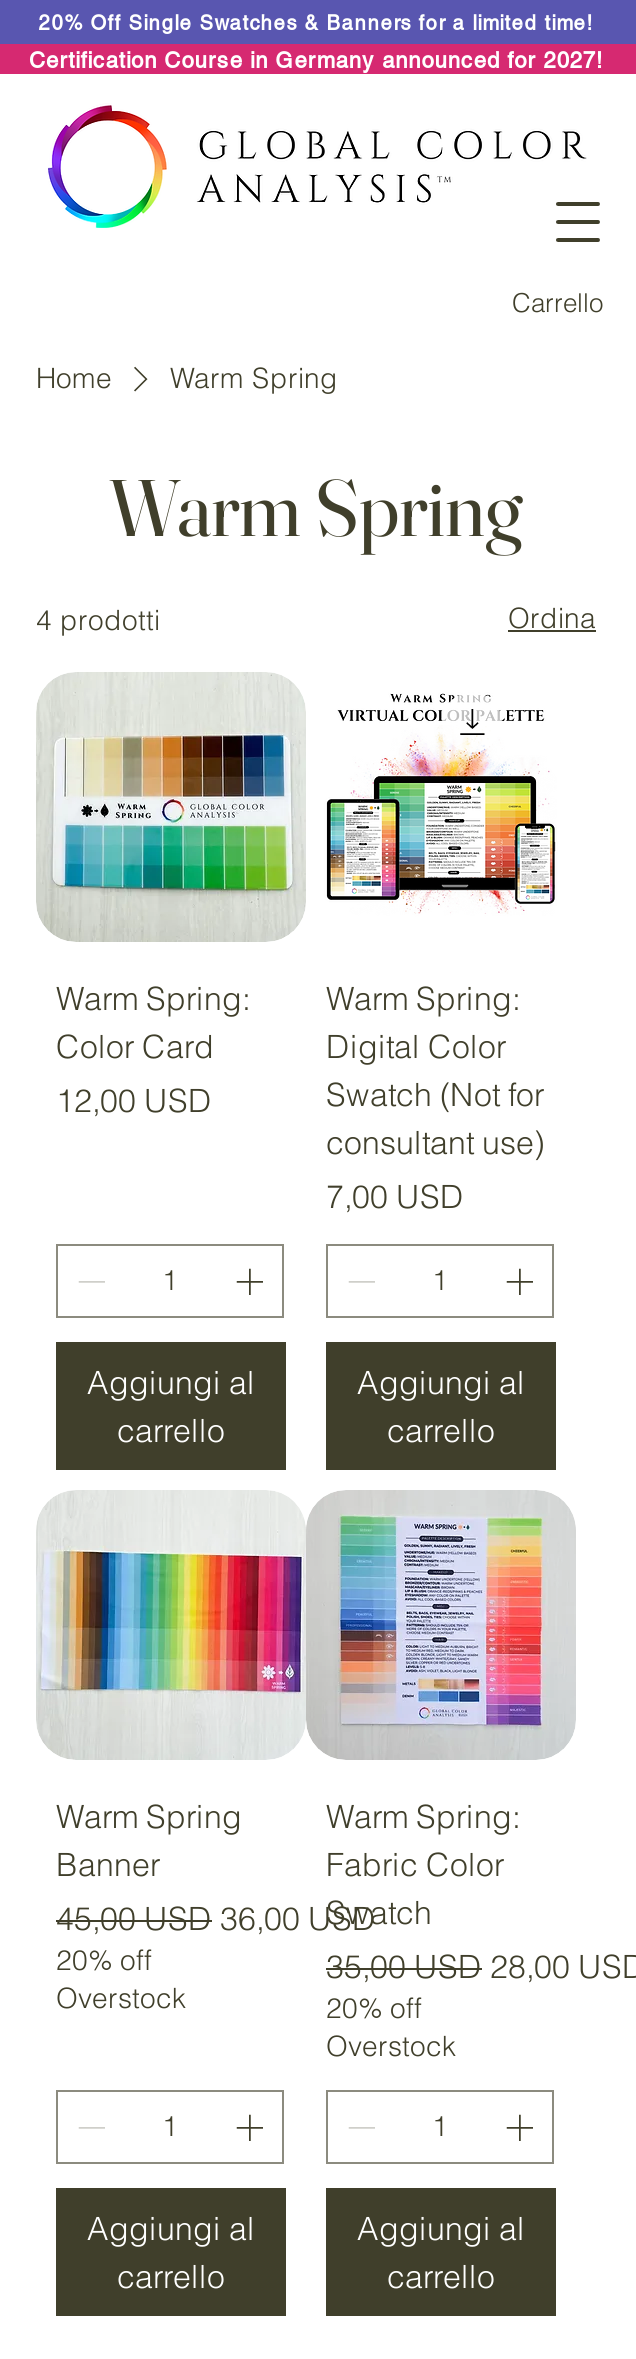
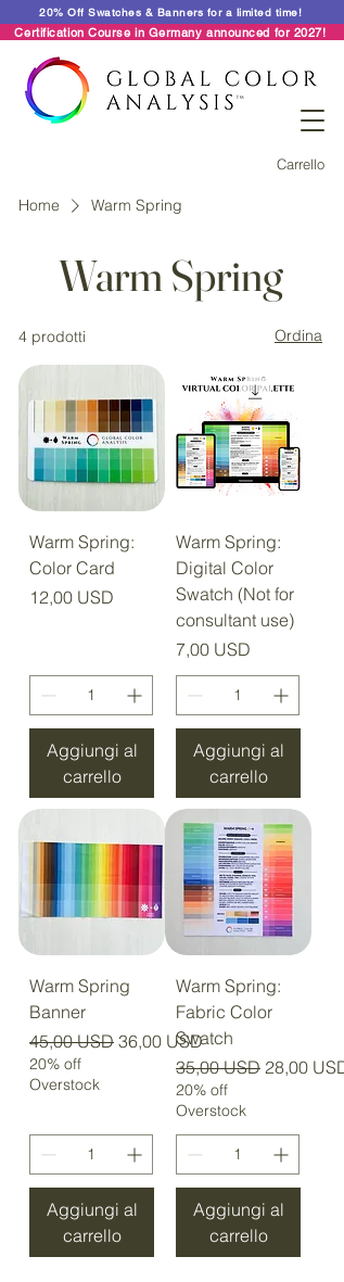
[38,9,594,35] 20% Off Single Swatches & Banners for a limited time! -> [39,5,302,19] 20% Off Swatches & Banners for a limited time!

